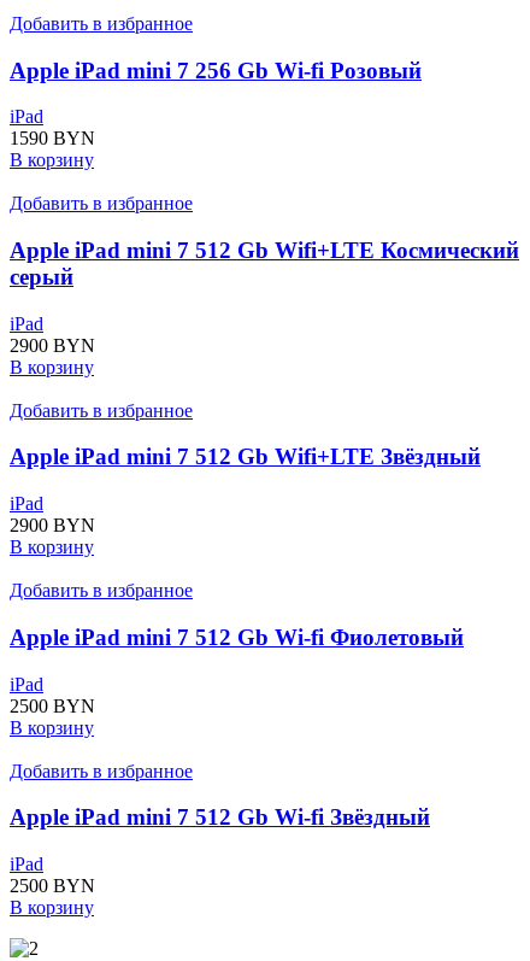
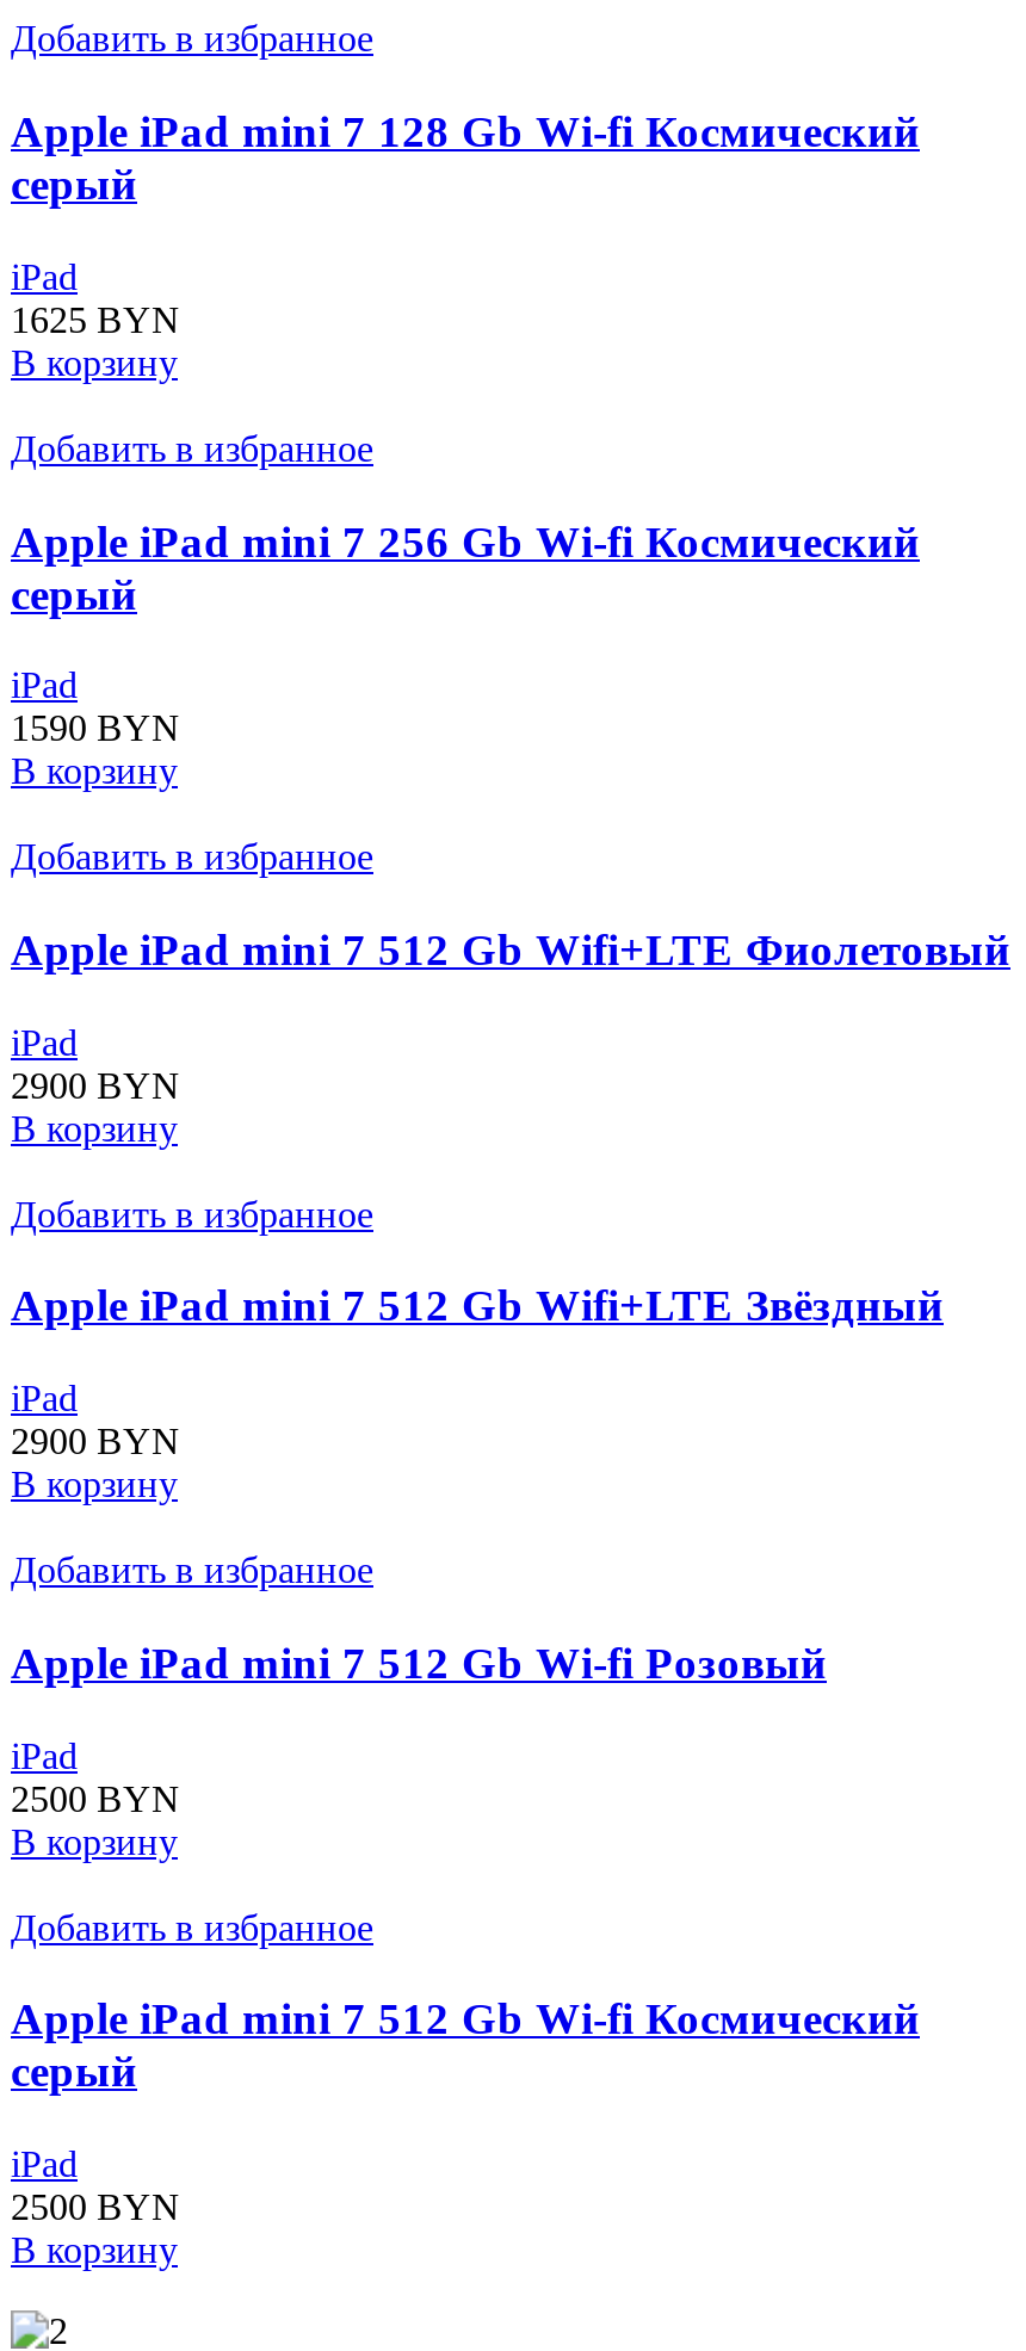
[10,57,422,83] Apple iPad mini 7 256 Gb Wi-fi Розовый -> [11,106,920,618] Apple iPad mini 7 128 Gb Wi-fi Космический | серый | iPad | 1625 BYN | В корзину | Добавить в избранное | Apple iPad mini 7 256 Gb Wi-fi Космический | серый
[10,238,519,289] Apple iPad mini 7 512 Gb Wifi+LTE Космический | серый -> [11,924,1010,975] Apple iPad mini 7 512 Gb Wifi+LTE Фиолетовый
[10,624,464,650] Apple iPad mini 7 512 Gb Wi-fi Фиолетовый -> [11,1637,827,1687] Apple iPad mini 7 512 Gb Wi-fi Розовый
[10,805,430,830] Apple iPad mini 7 512 Gb Wi-fi Звёздный -> [11,1994,920,2096] Apple iPad mini 7 512 Gb Wi-fi Космический | серый

